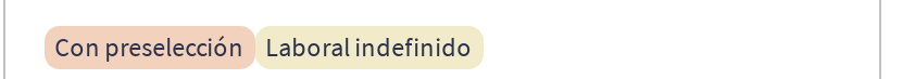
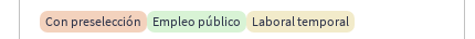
[265,29,472,61] Laboral indefinido -> [152,13,349,30] Empleo público | Laboral temporal

